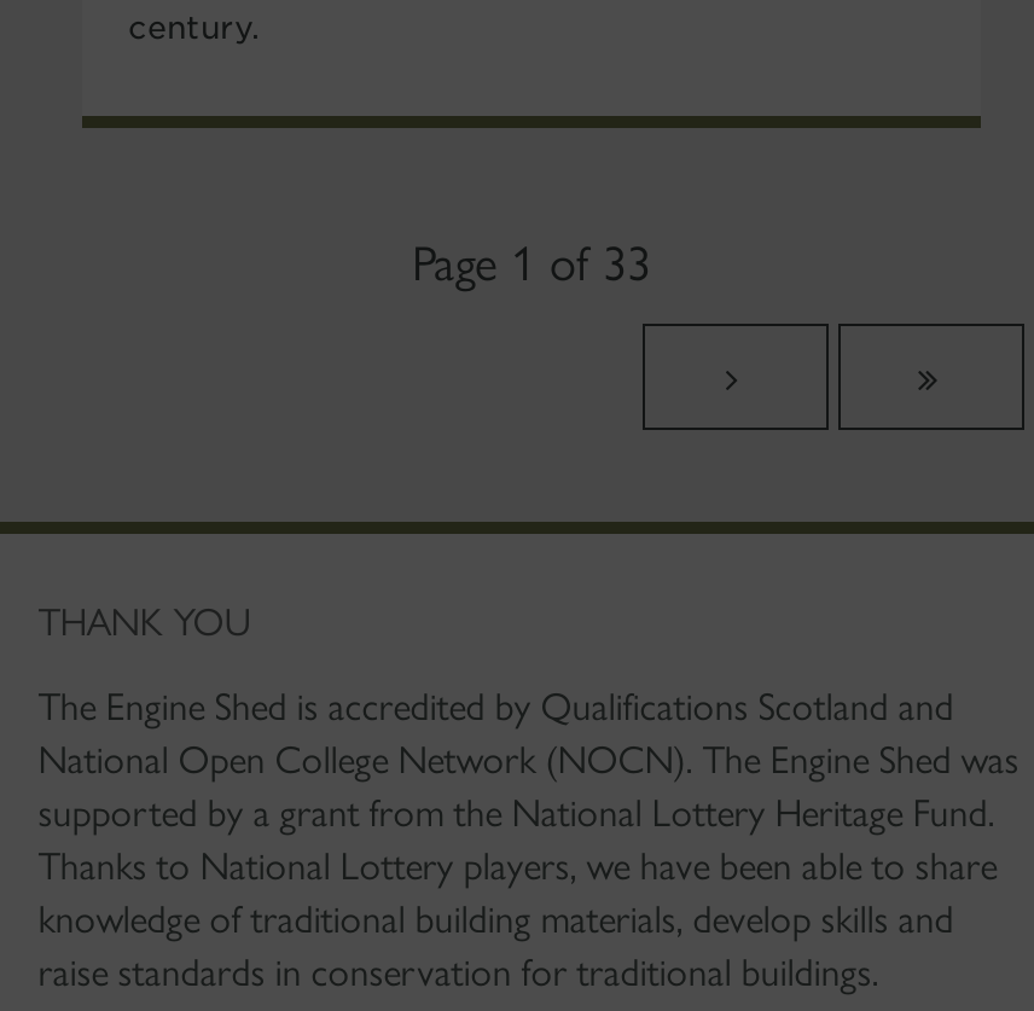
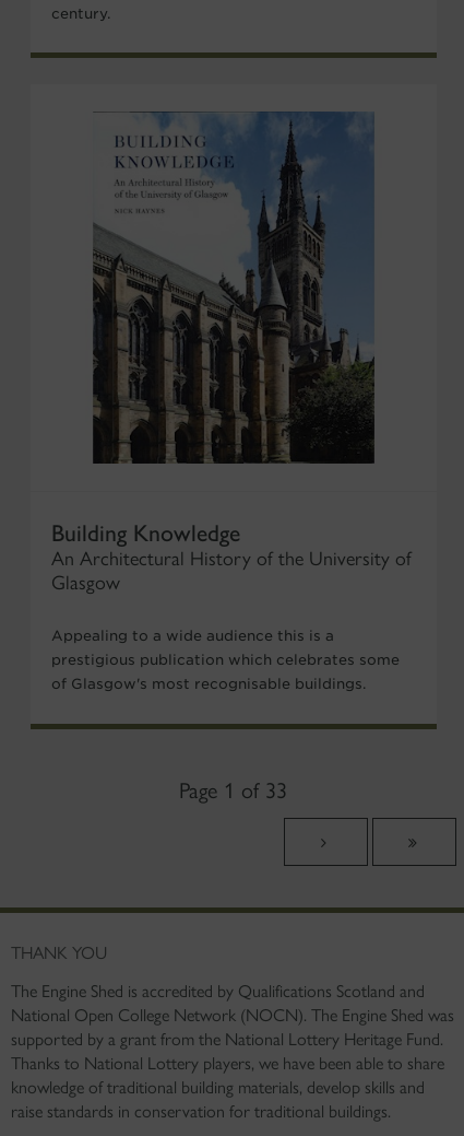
none -> [51,519,411,692] Building Knowledge | An Architectural History of the University of | Glasgow | Appealing to a wide audience this is a | prestigious publication which celebrates some | of Glasgow's most recognisable buildings.
none -> [92,110,376,465] [image]

